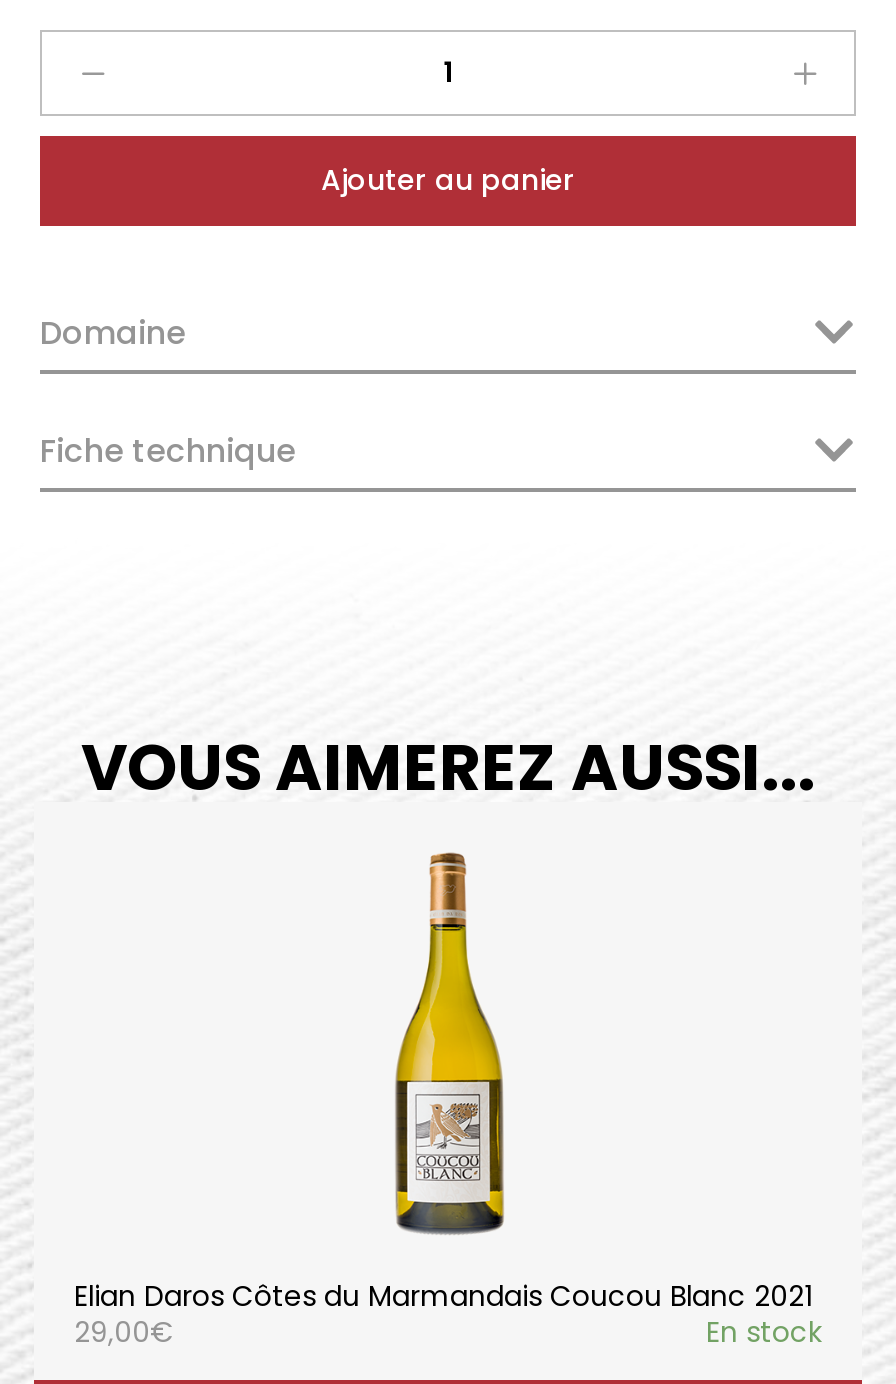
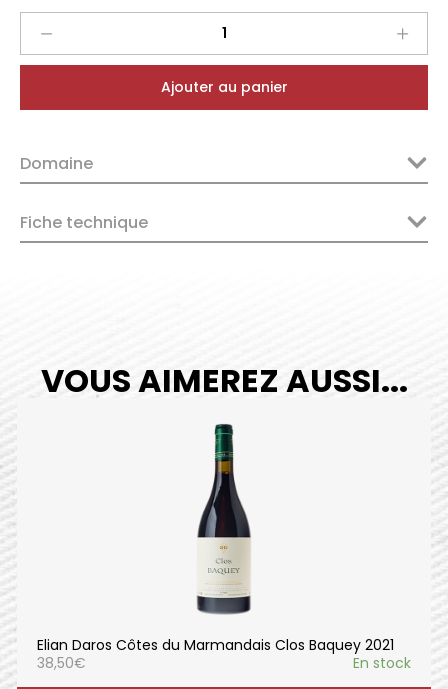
[74,852,812,1316] [image] | Elian Daros Côtes du Marmandais Coucou Blanc 2021 -> [37,423,394,655] [image] | Elian Daros Côtes du Marmandais Clos Baquey 2021
[74,1312,174,1352] 29,00€ -> [37,653,86,673] 38,50€

